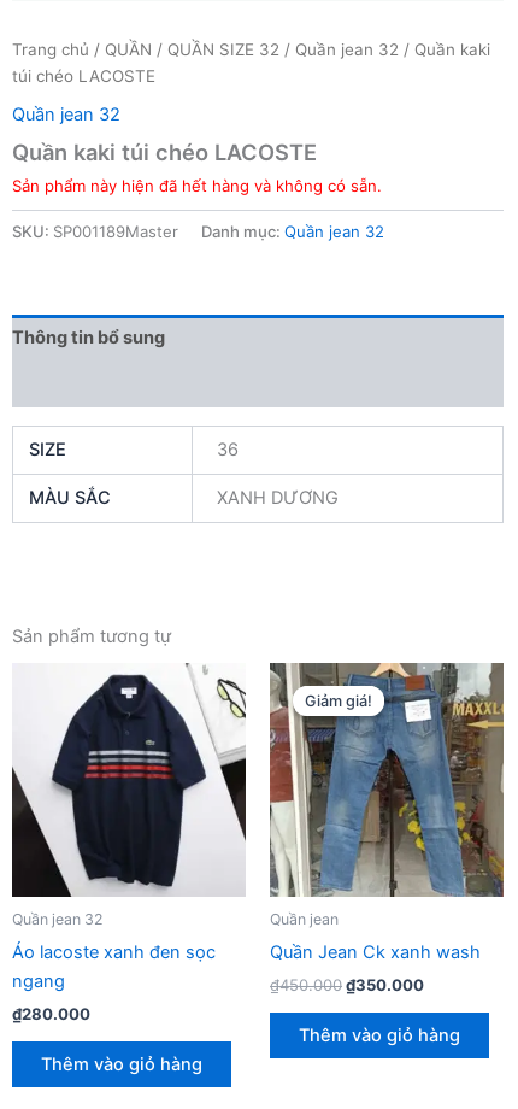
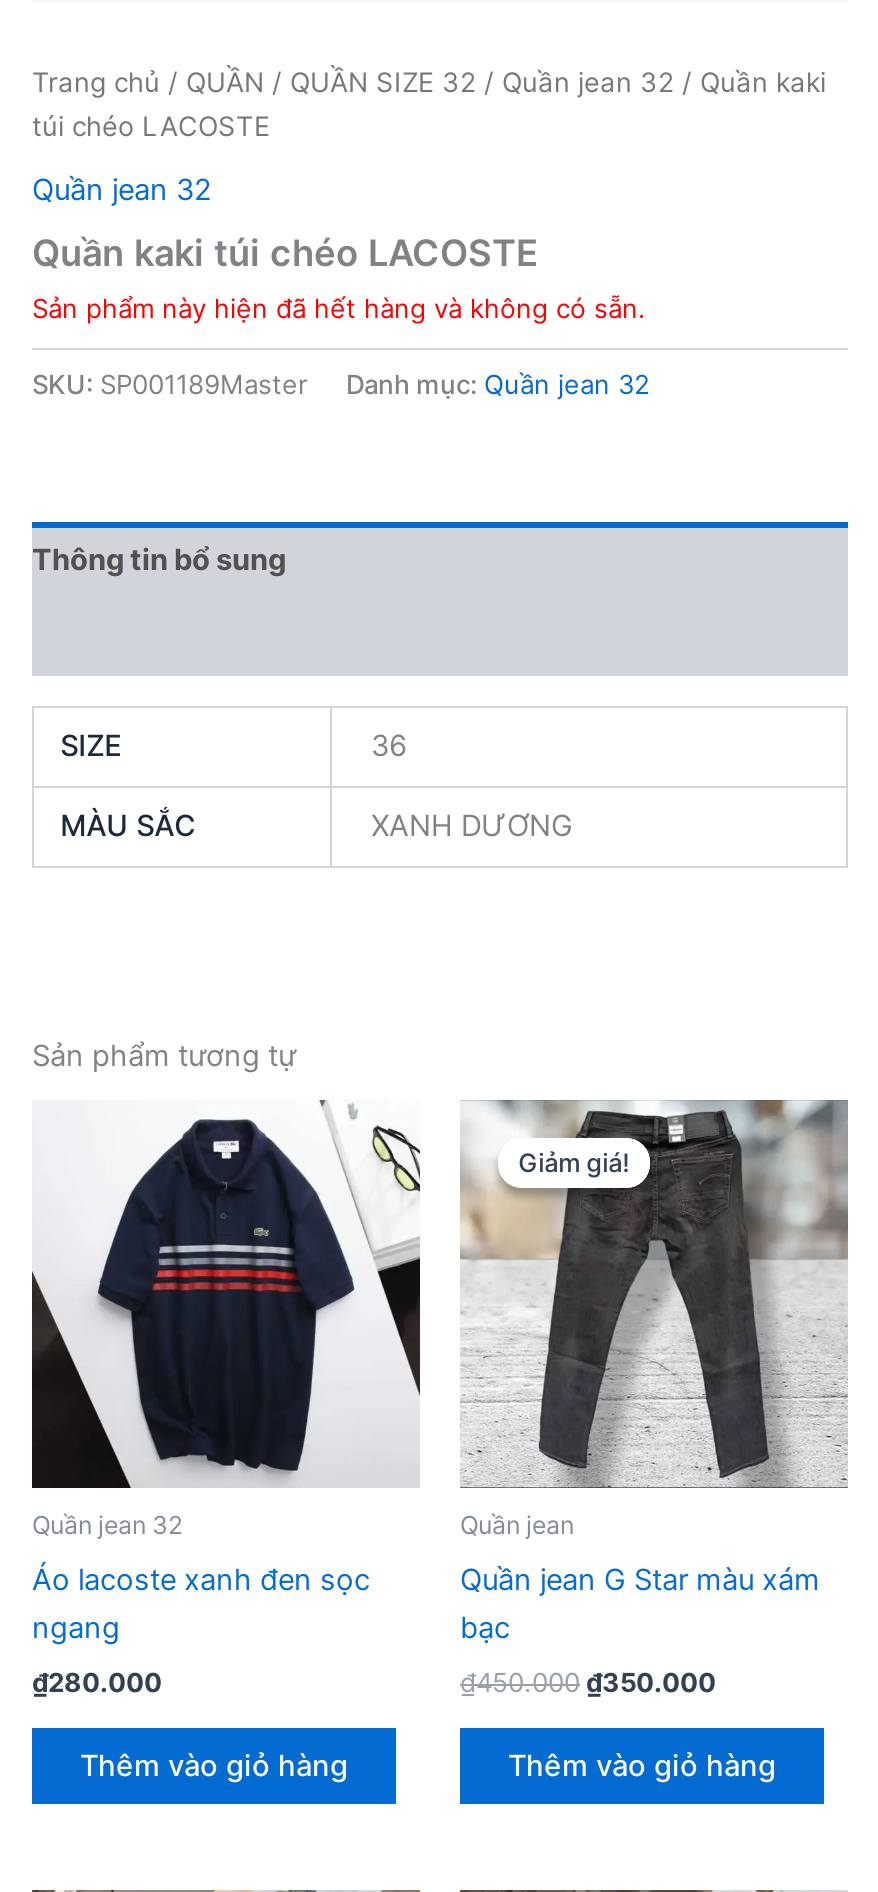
[269,662,504,963] [image] | Quần Jean Ck xanh wash -> [460,1100,848,1645] [image] | Quần jean G Star màu xám | bạc

